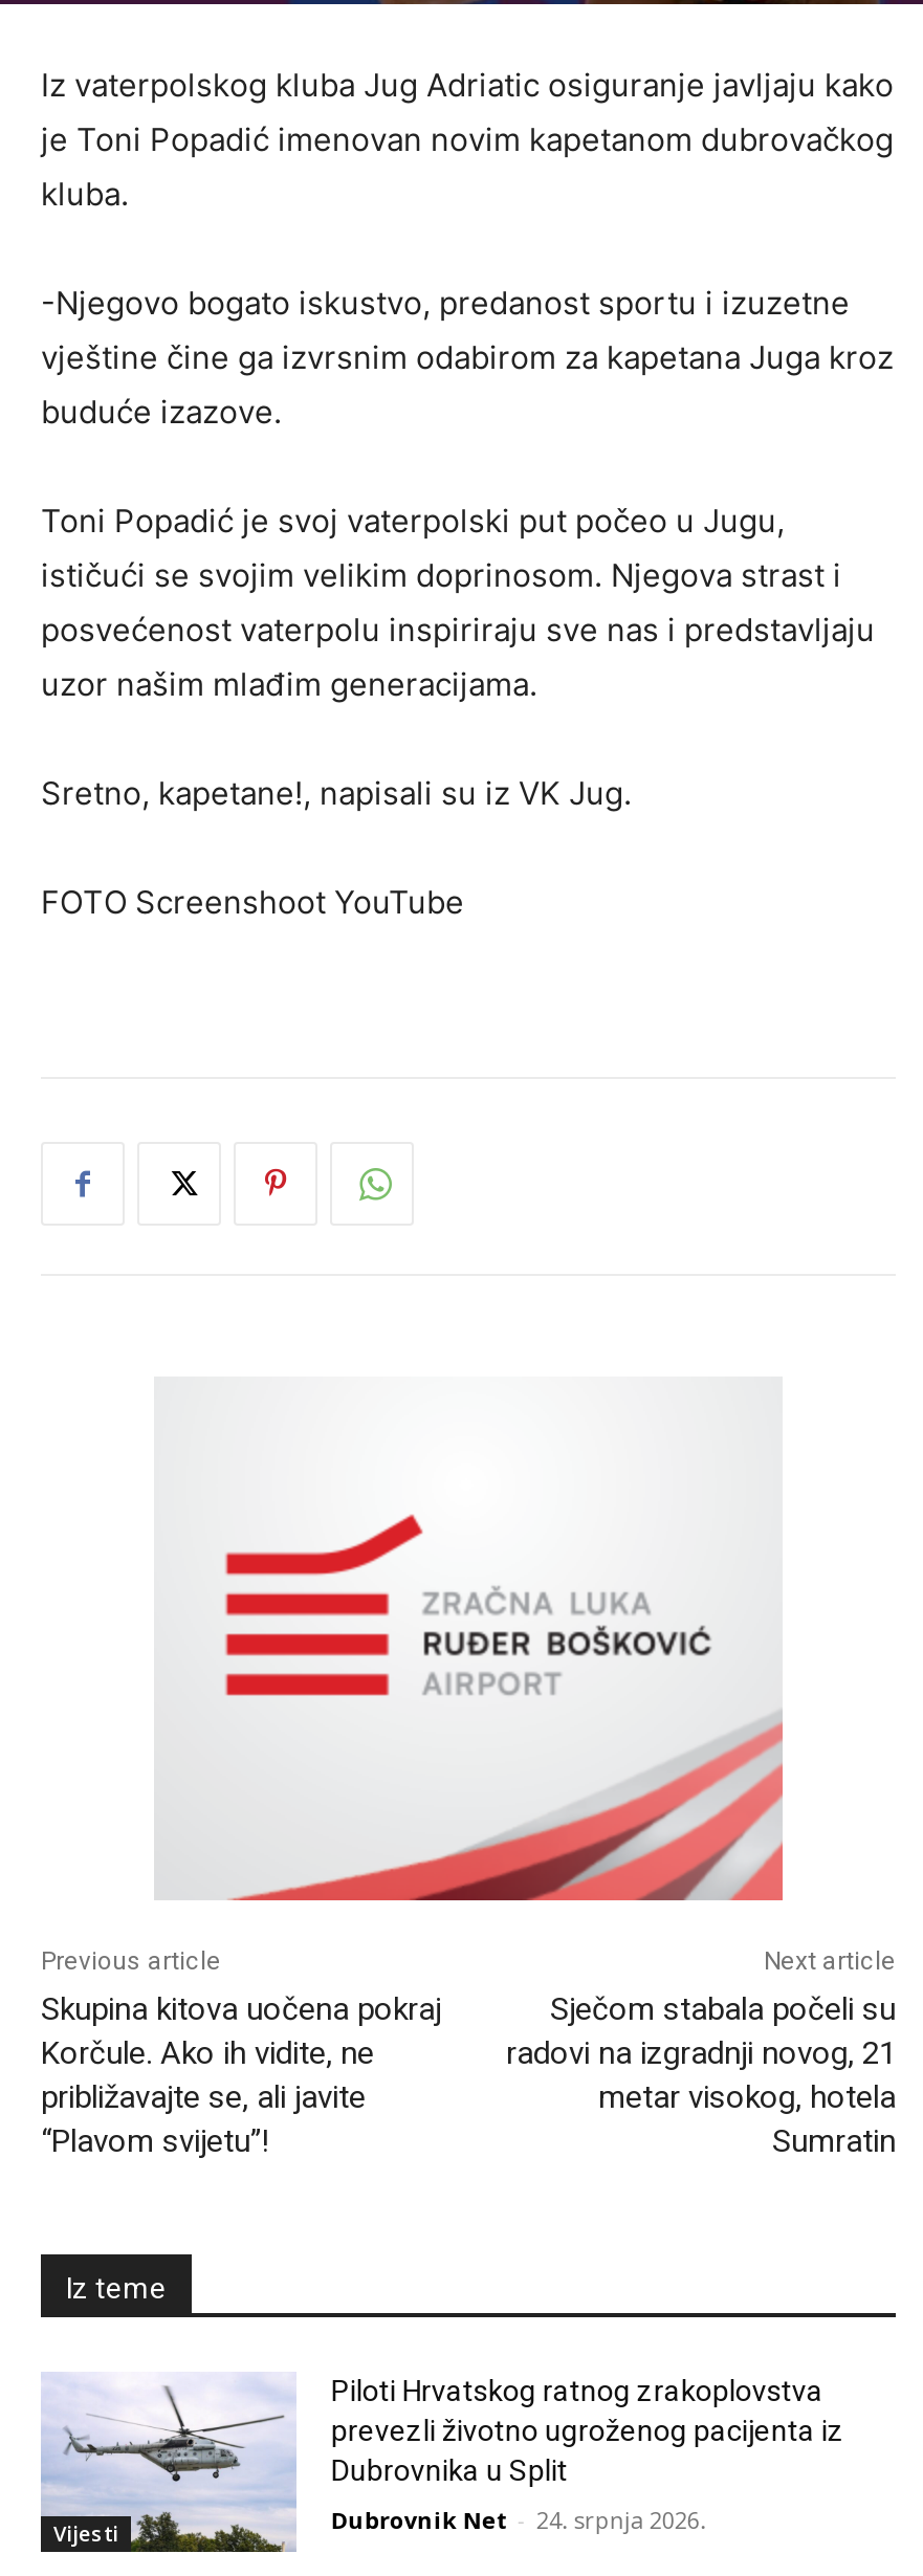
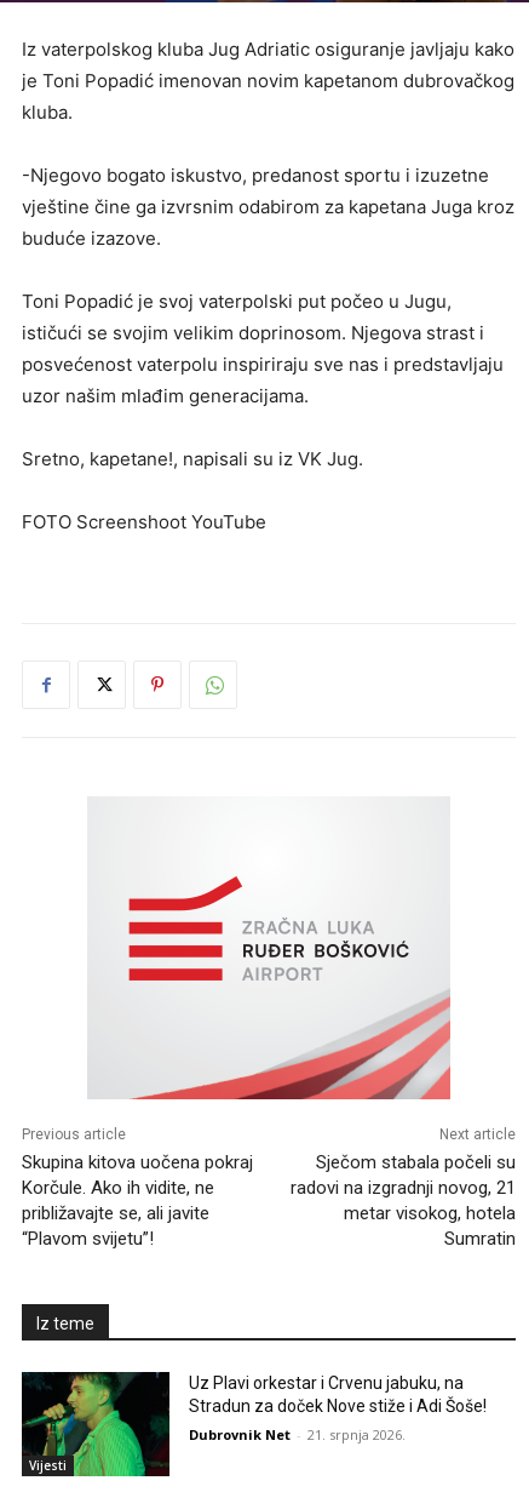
[41,2372,844,2554] [image] | Piloti Hrvatskog ratnog zrakoplovstva | prevezli životno ugroženog pacijenta iz | Dubrovnika u Split -> [21,1371,487,1477] [image] | Uz Plavi orkestar i Crvenu jabuku, na | Stradun za doček Nove stiže i Adi Šoše!
[331,2505,706,2536] Dubrovnik Net - 24. srpnja 2026. -> [189,1426,406,1444] Dubrovnik Net - 21. srpnja 2026.

